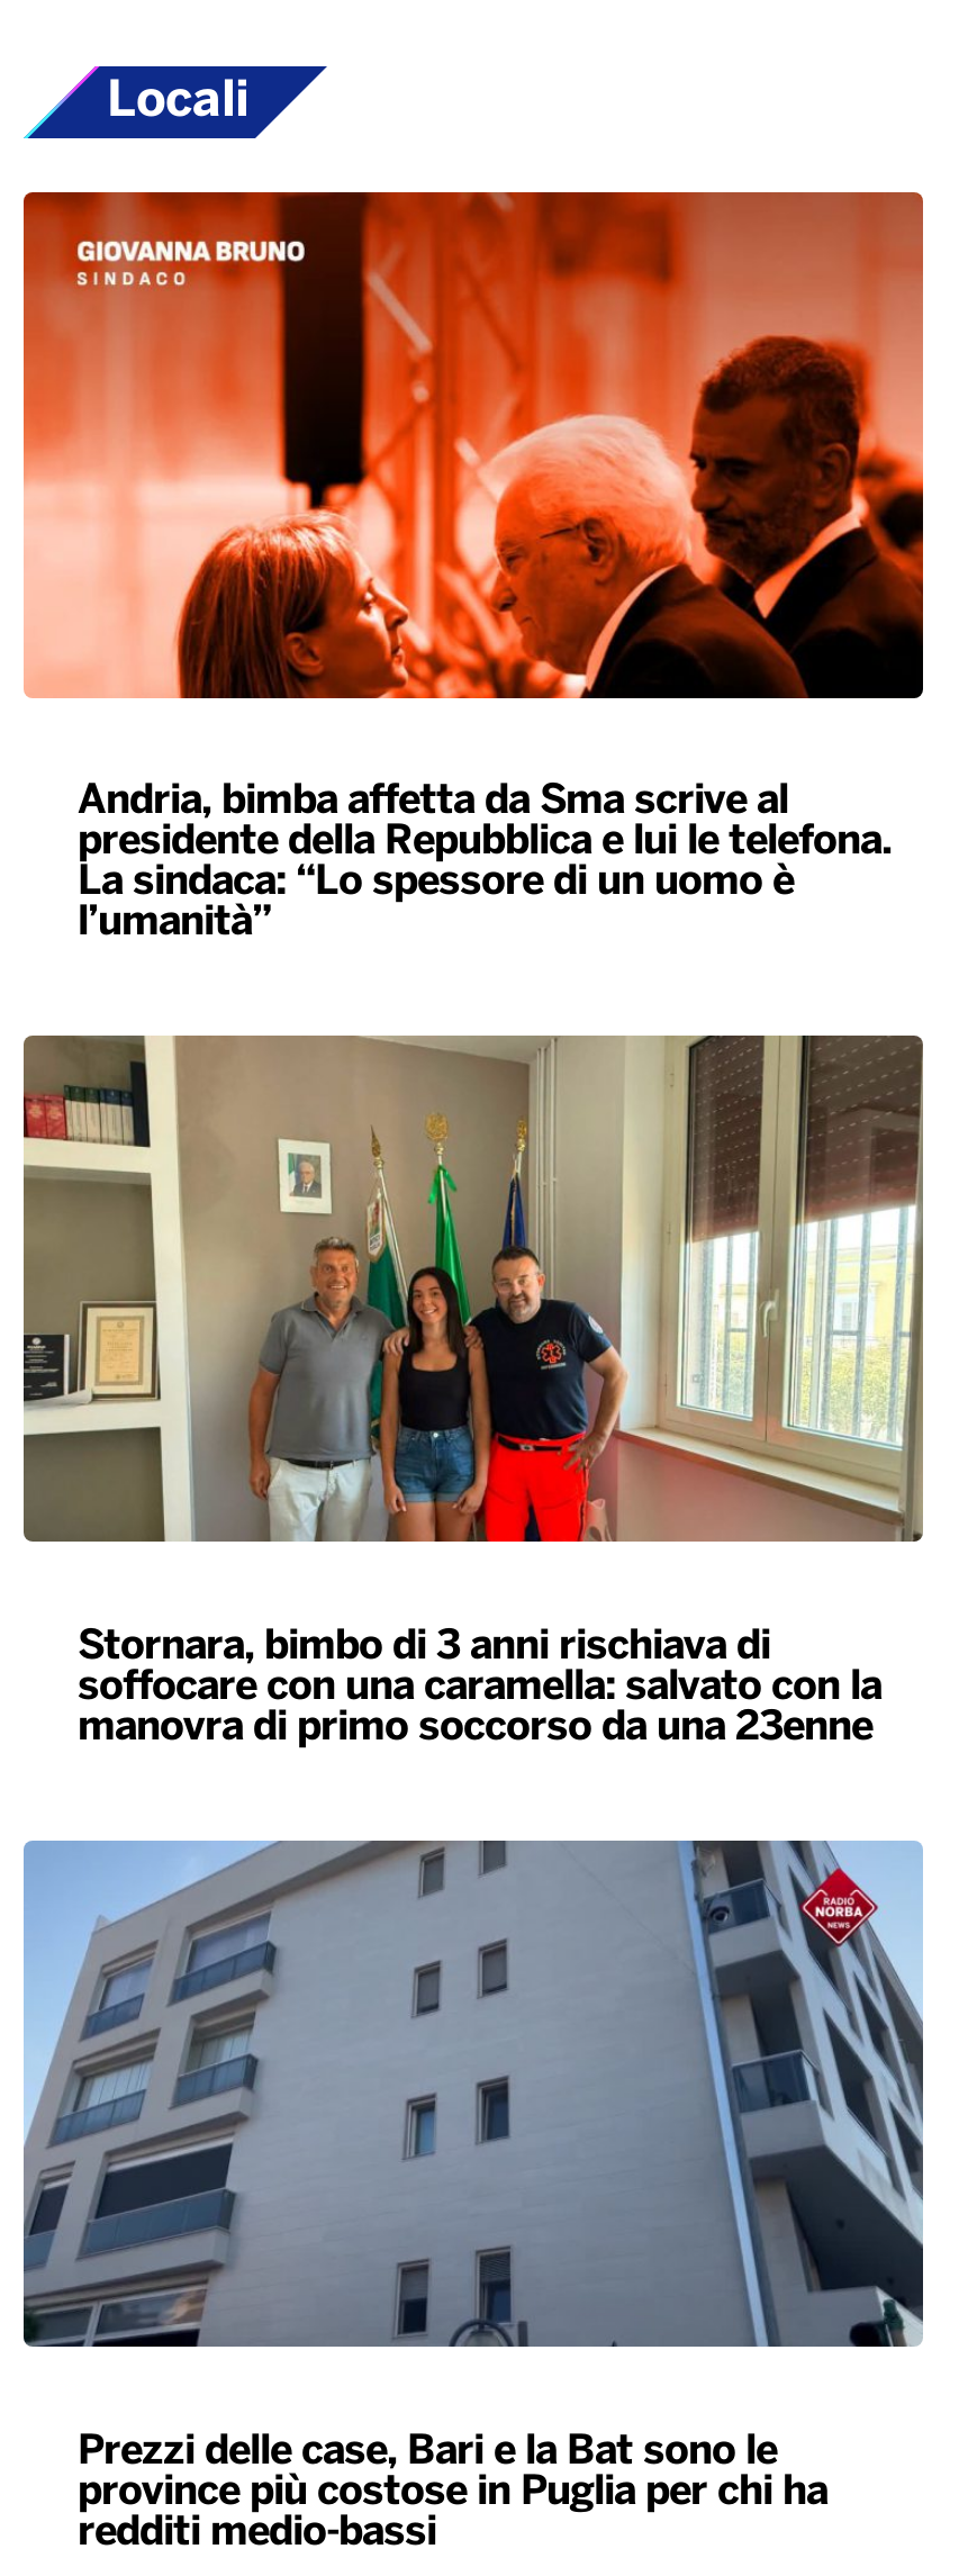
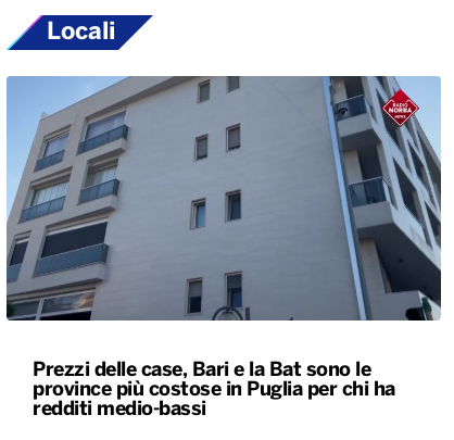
[21,190,925,944] [image] | Andria, bimba affetta da Sma scrive al | presidente della Repubblica e lui le telefona. | La sindaca: “Lo spessore di un uomo è | l’umanità” -> none
[21,1033,925,1749] [image] | Stornara, bimbo di 3 anni rischiava di | soffocare con una caramella: salvato con la | manovra di primo soccorso da una 23enne -> none

